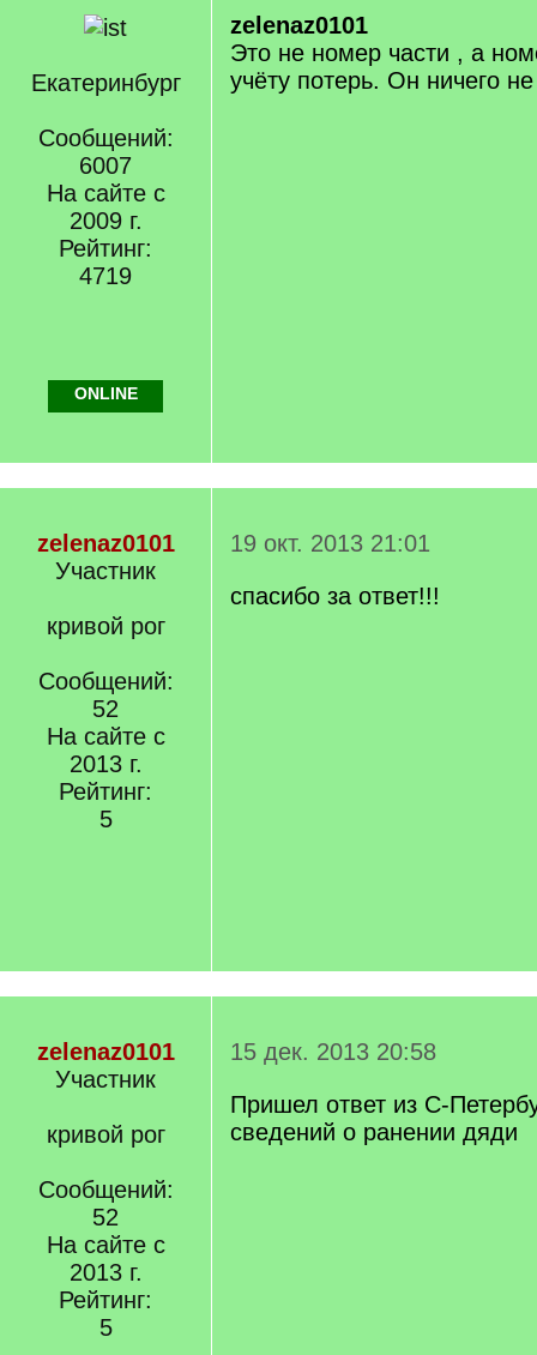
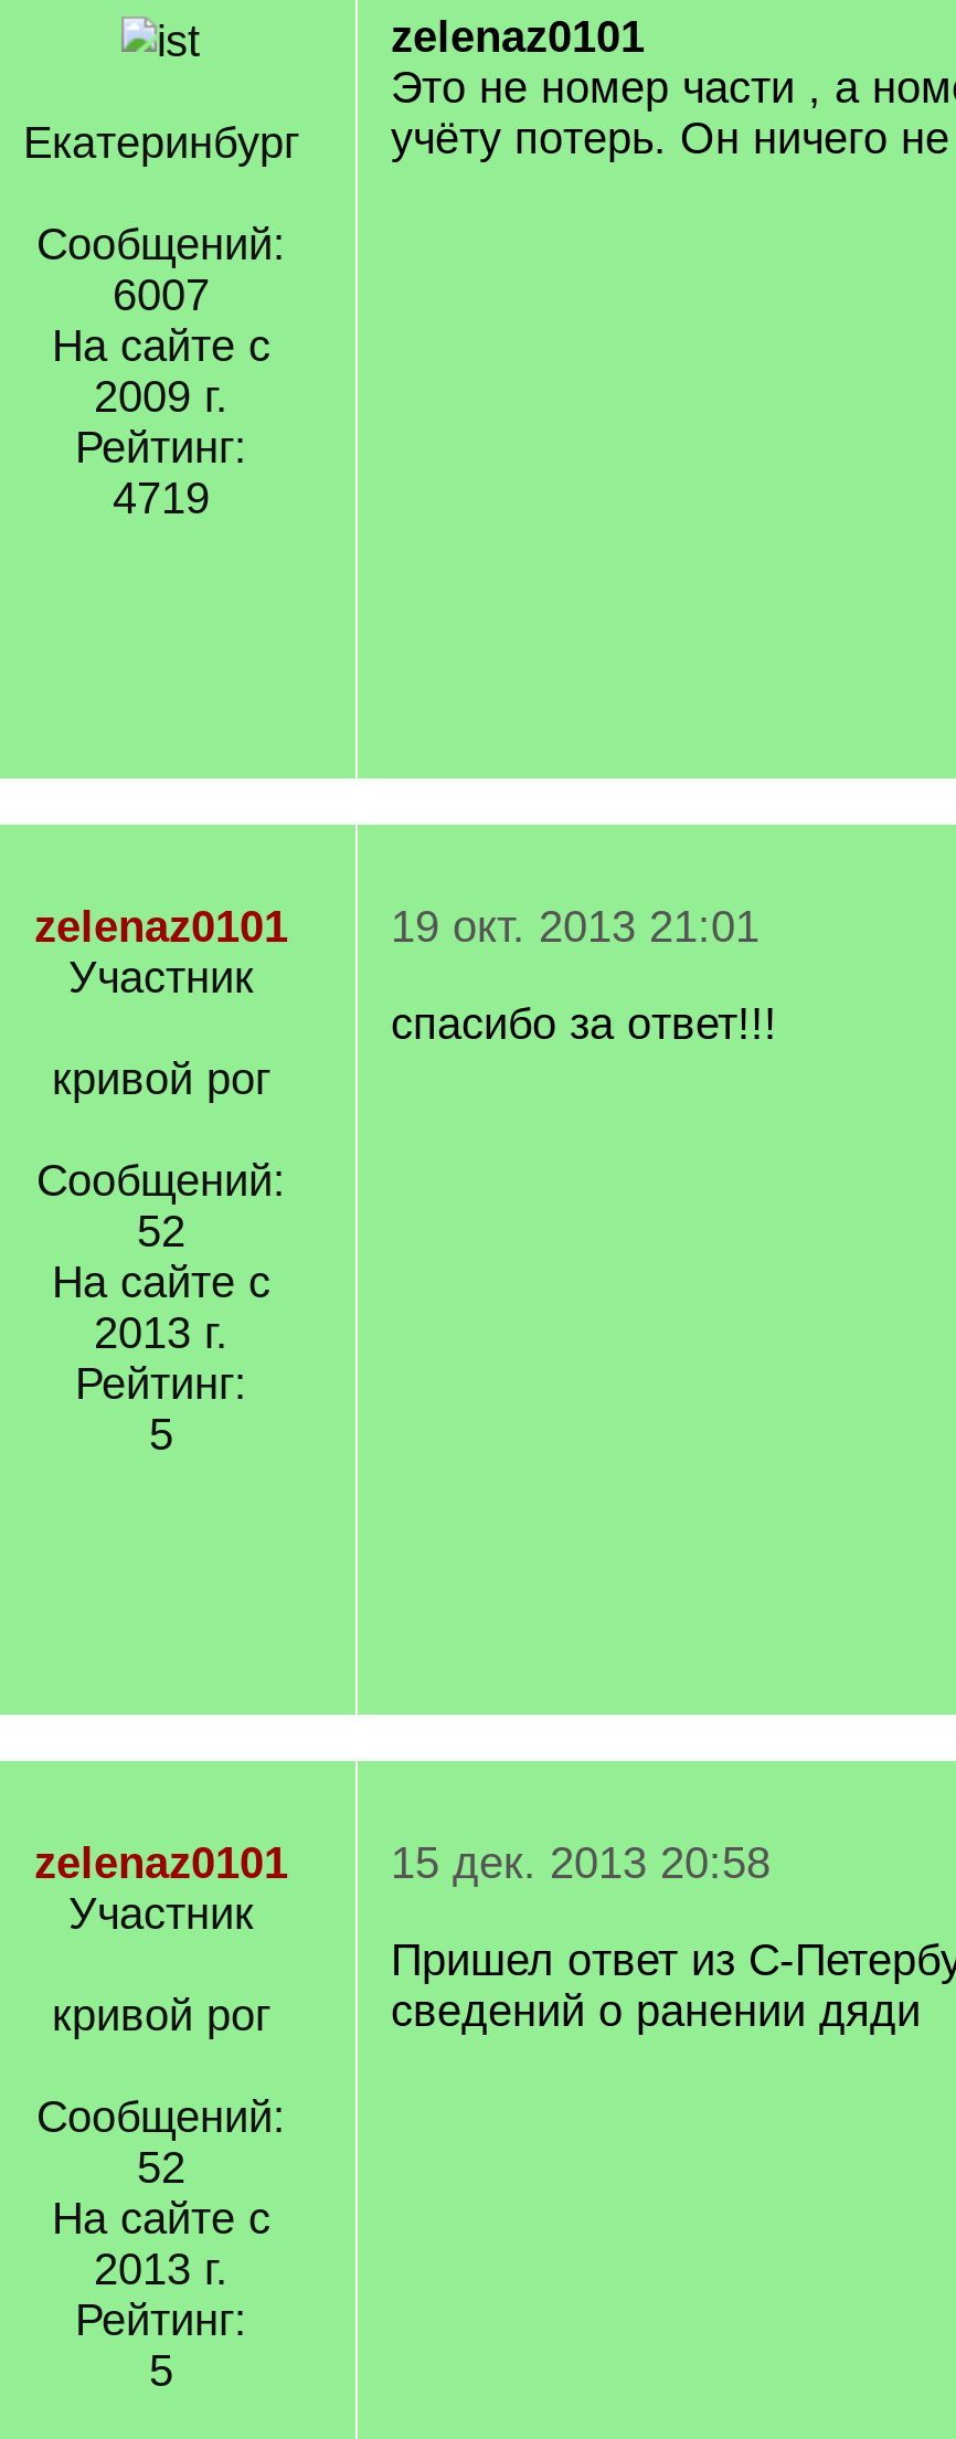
[74,384,137,403] ONLINE -> none

